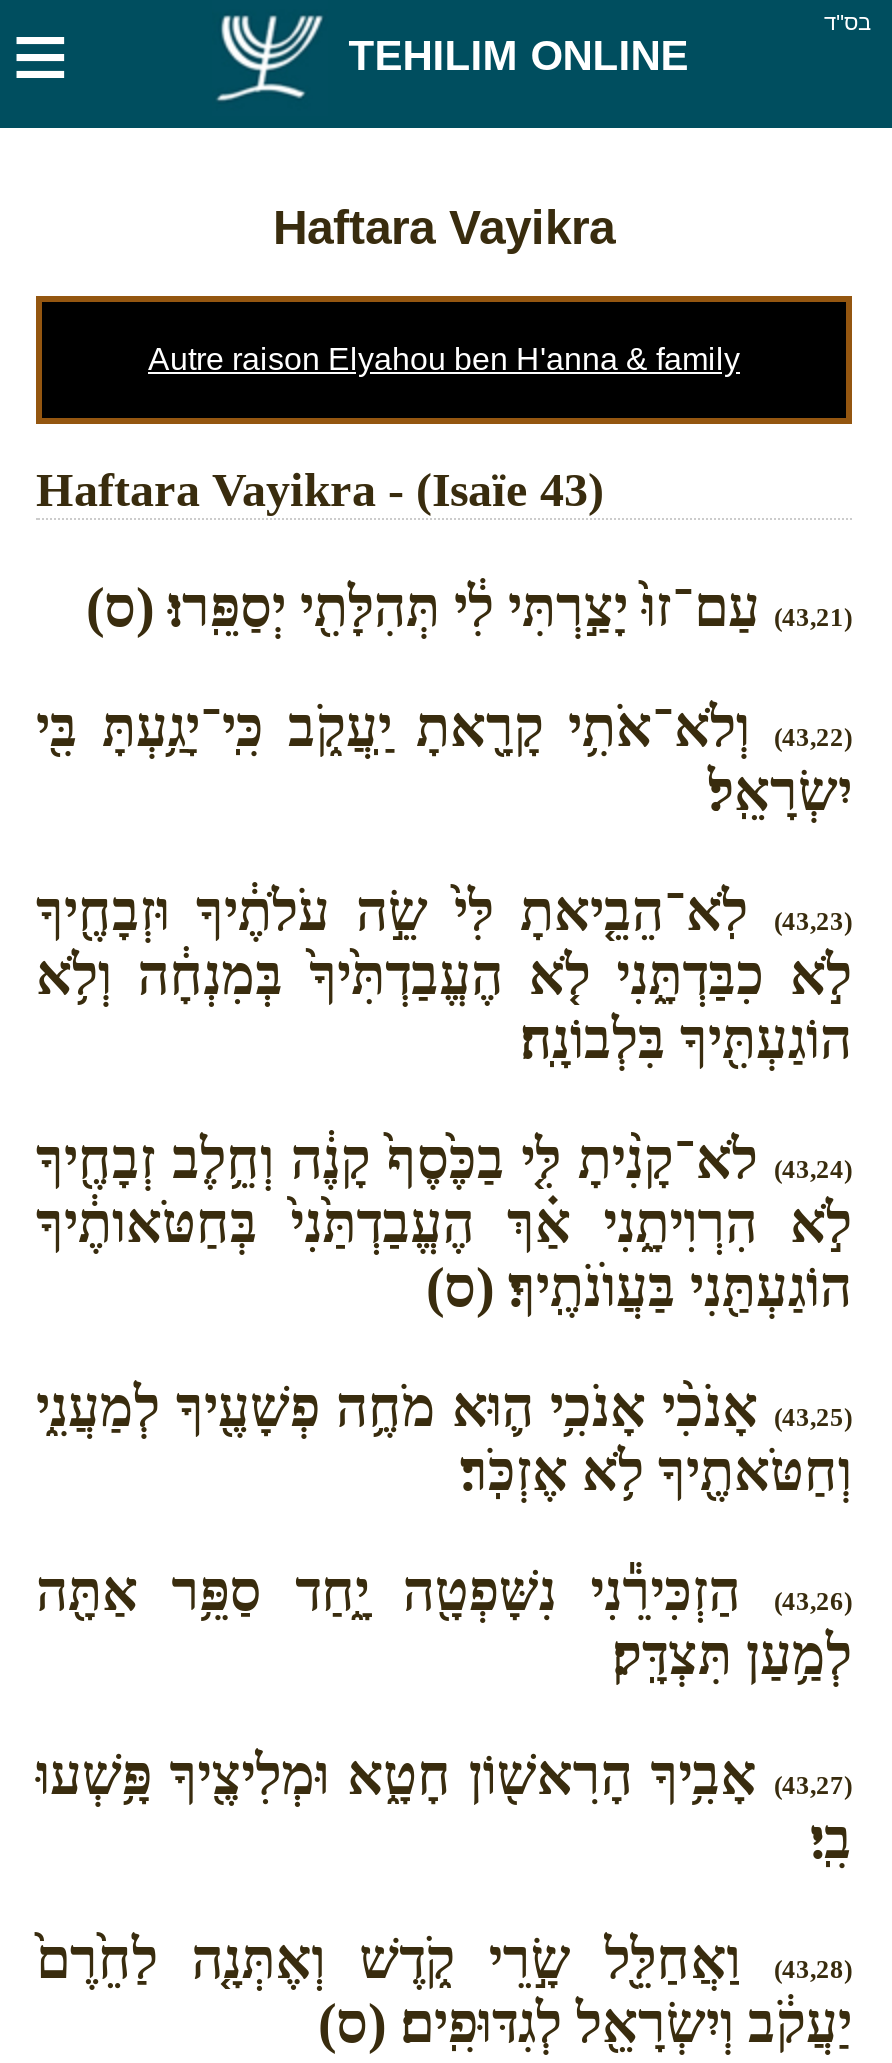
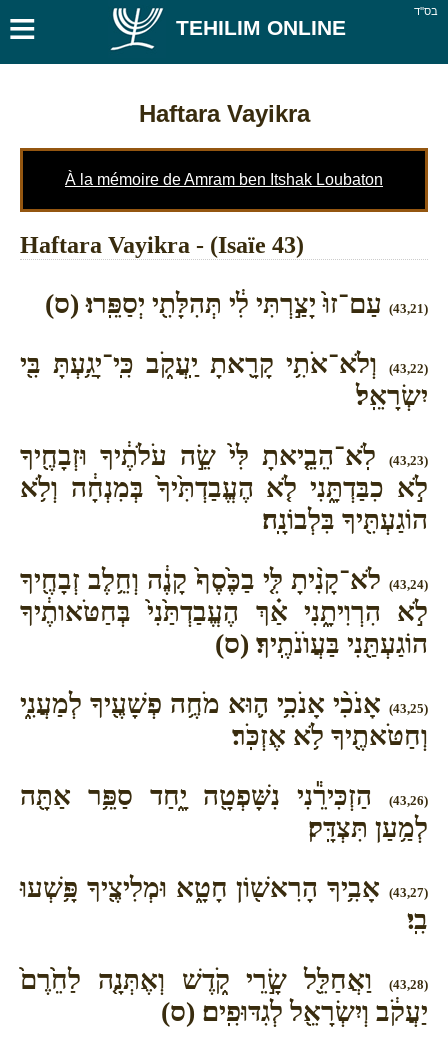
[148,342,740,376] Autre raison Elyahou ben H'anna & family -> [65,171,383,188] À la mémoire de Amram ben Itshak Loubaton

